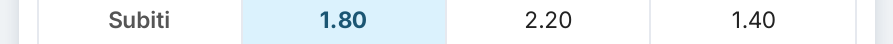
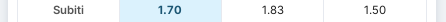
[320,7,368,35] 1.80 -> [158,3,182,17] 1.70
[524,7,572,35] 2.20 -> [262,3,284,17] 1.83
[732,7,776,35] 1.40 -> [364,3,386,17] 1.50

